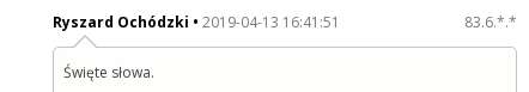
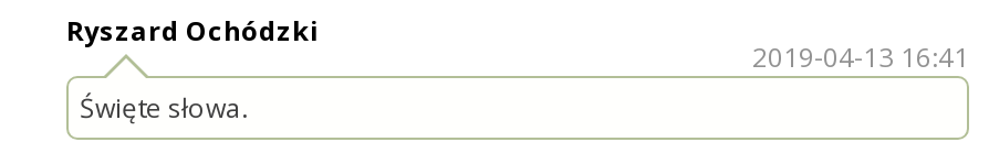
[202,12,517,32] 2019-04-13 16:41:51 | 83.6.*.* -> [752,40,969,77] 2019-04-13 16:41

